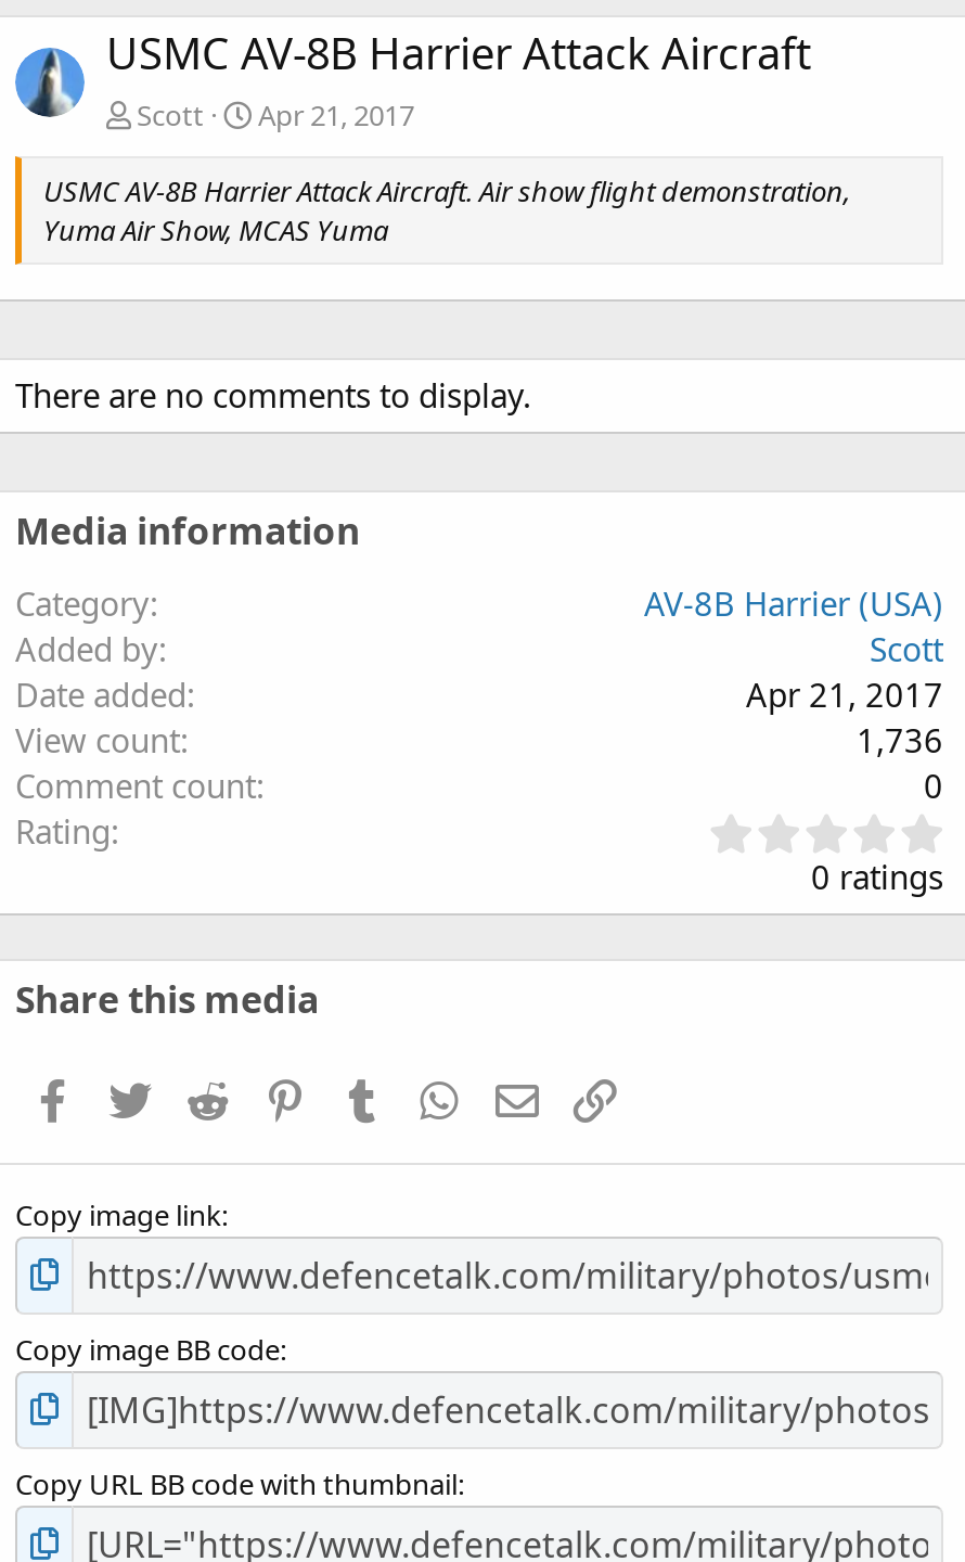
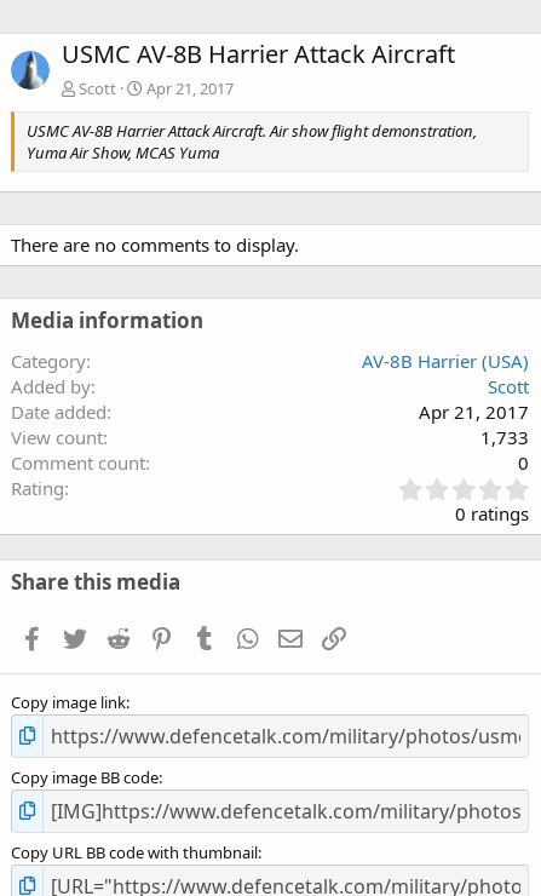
[857,719,943,762] 1,736 -> [480,425,529,449] 1,733

